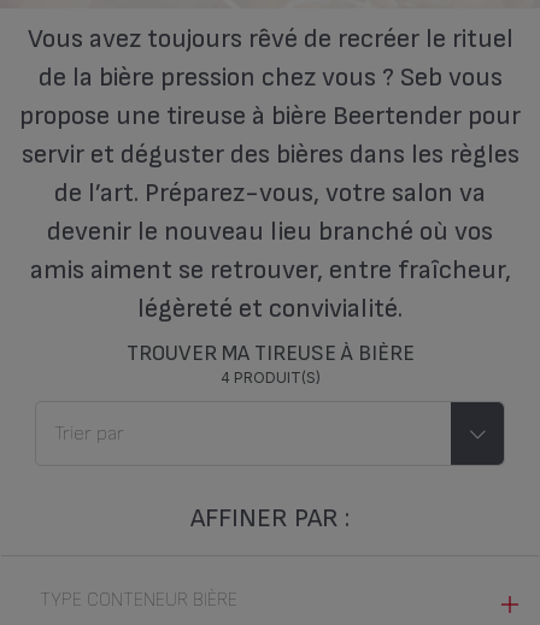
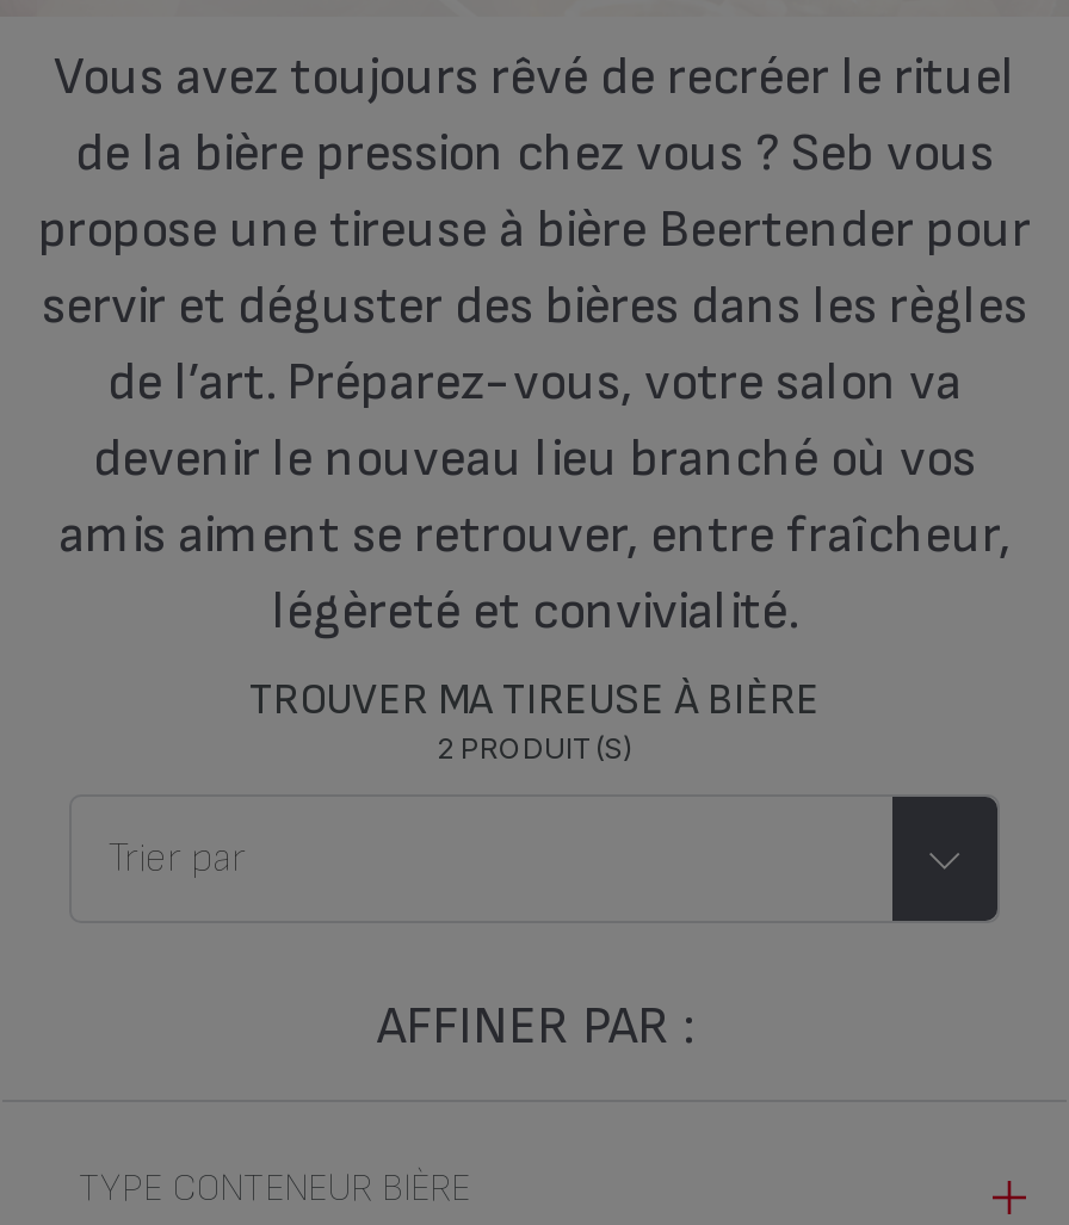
[220,368,320,387] 4 PRODUIT(S) -> [437,730,632,766] 2 PRODUIT(S)

